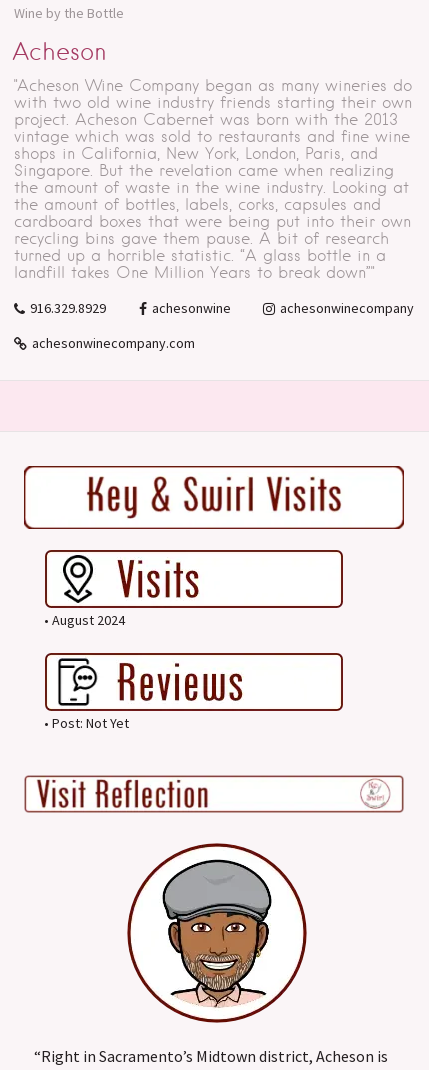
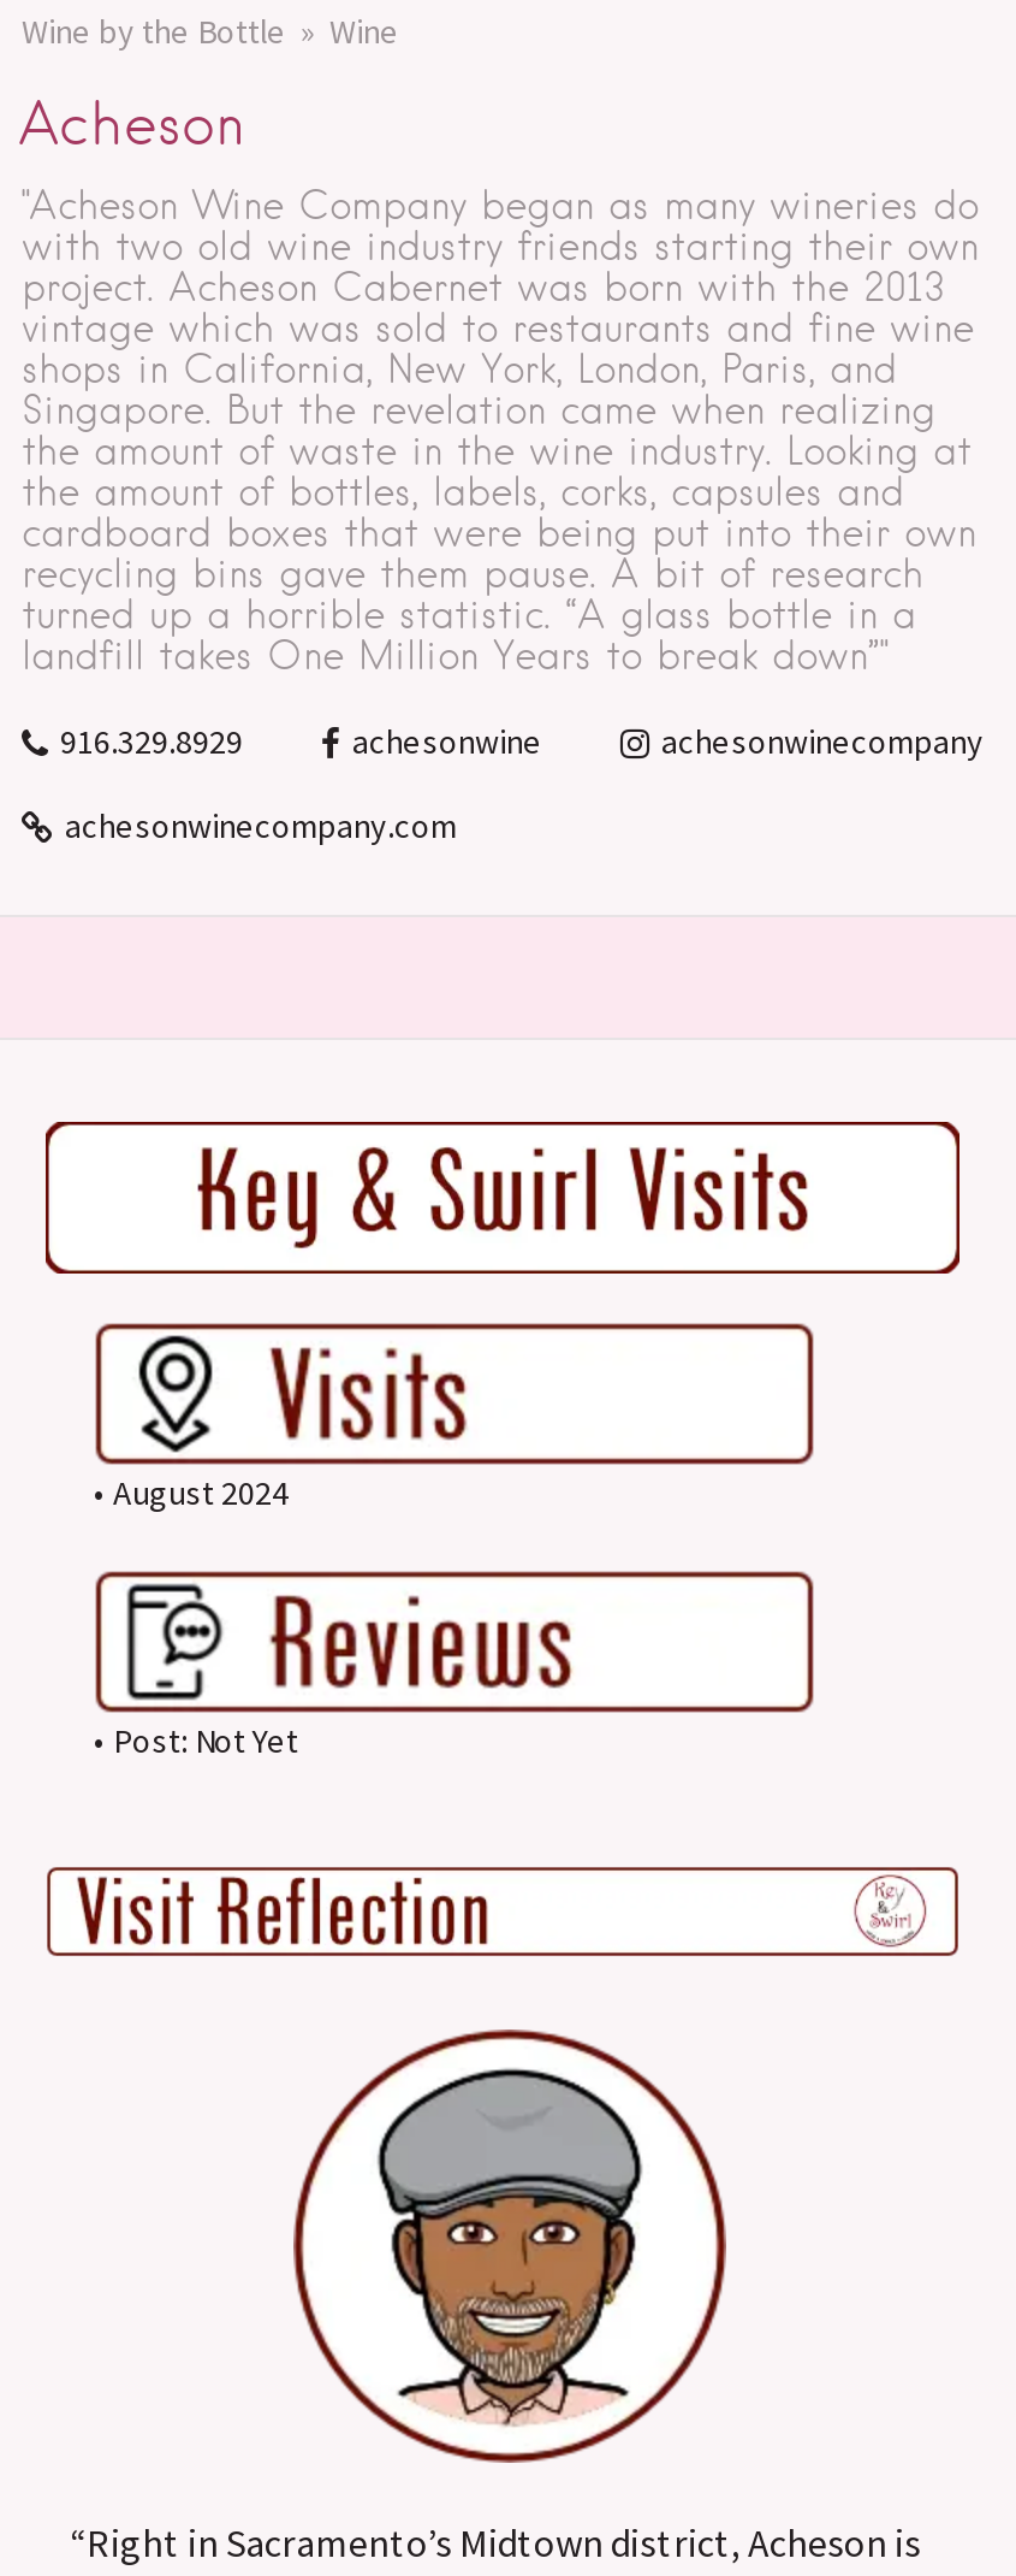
none -> [329,10,399,53] Wine

